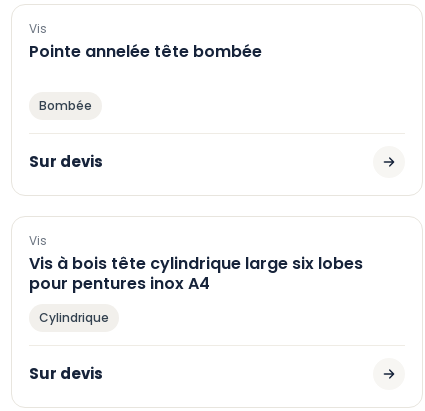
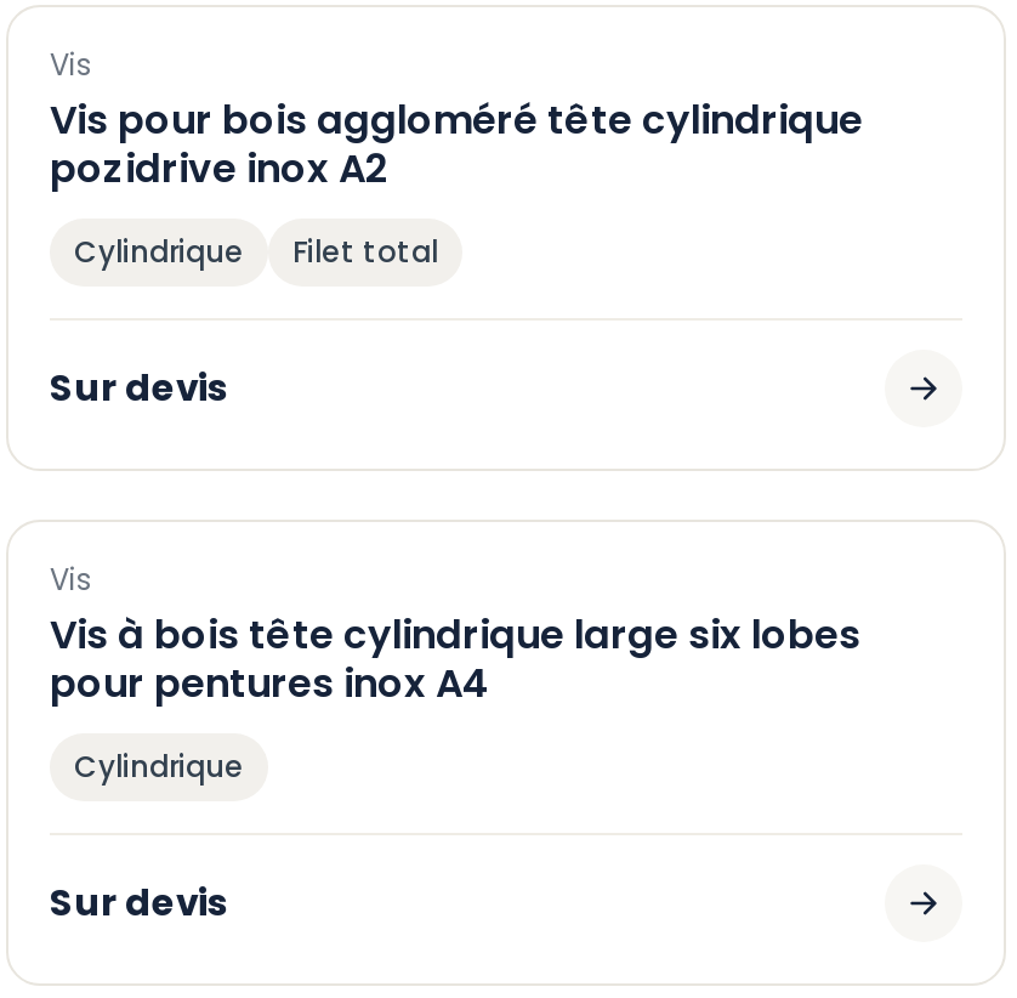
[29,40,262,63] Pointe annelée tête bombée -> [50,93,863,198] Vis pour bois aggloméré tête cylindrique | pozidrive inox A2
[39,97,92,114] Bombée -> [74,232,438,273] Cylindrique | Filet total

